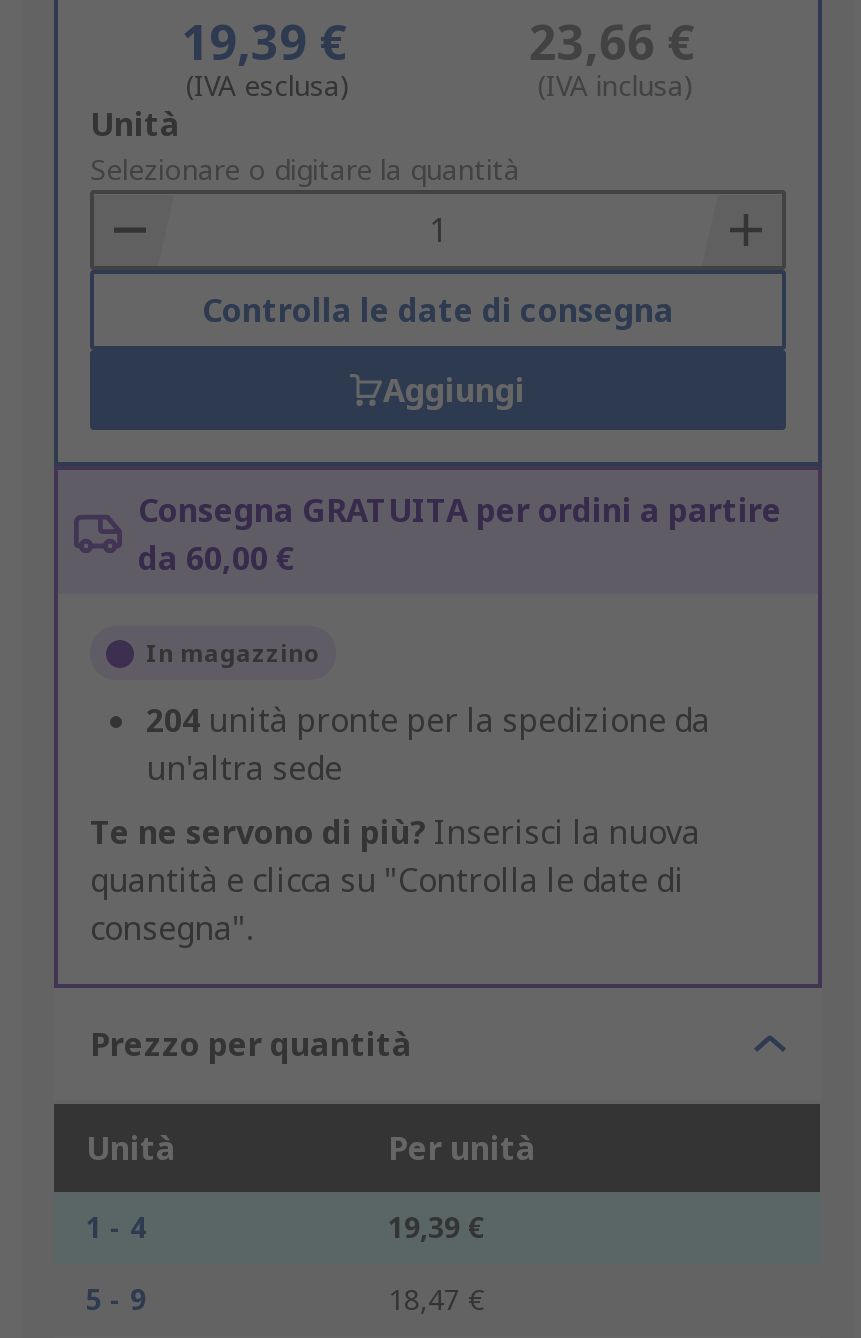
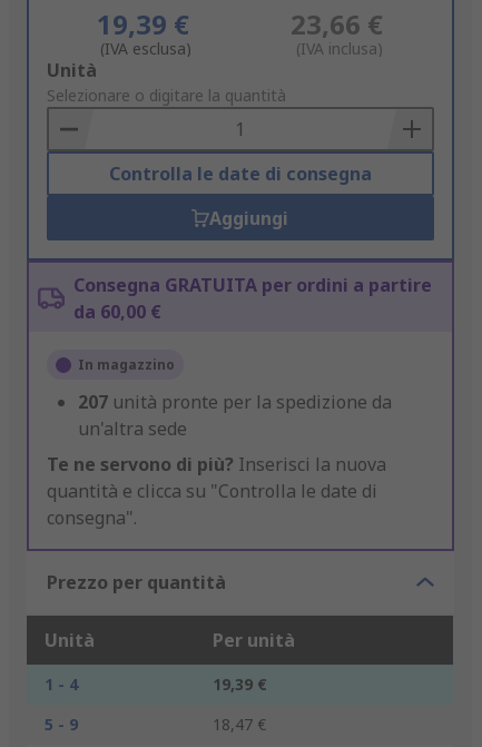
[146,699,710,743] 204 unità pronte per la spedizione da -> [78,390,392,415] 207 unità pronte per la spedizione da

